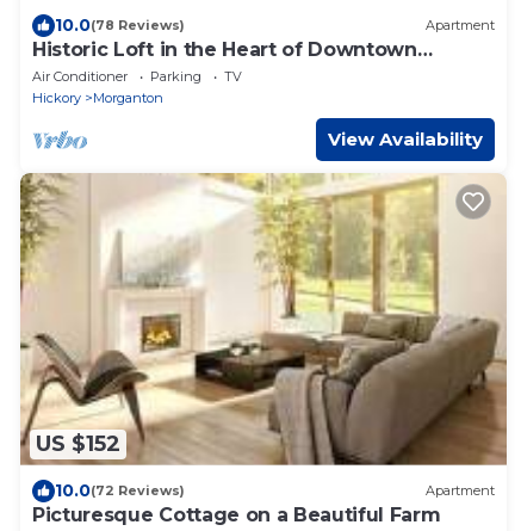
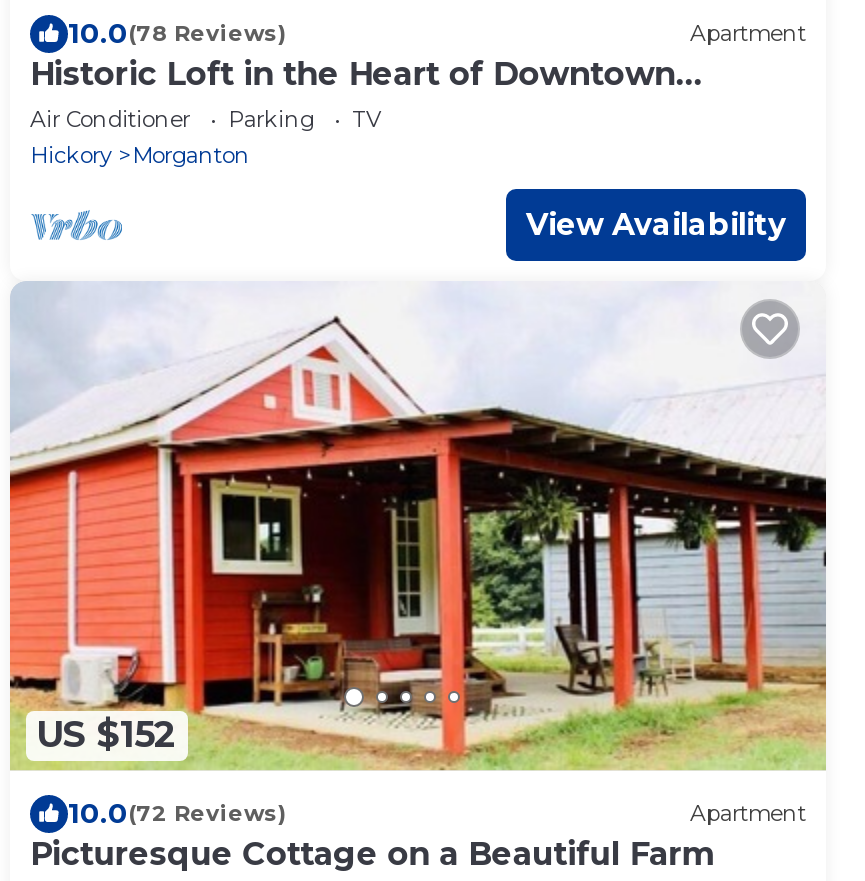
[19,172,507,467] [image] -> [8,281,828,771] [image]

